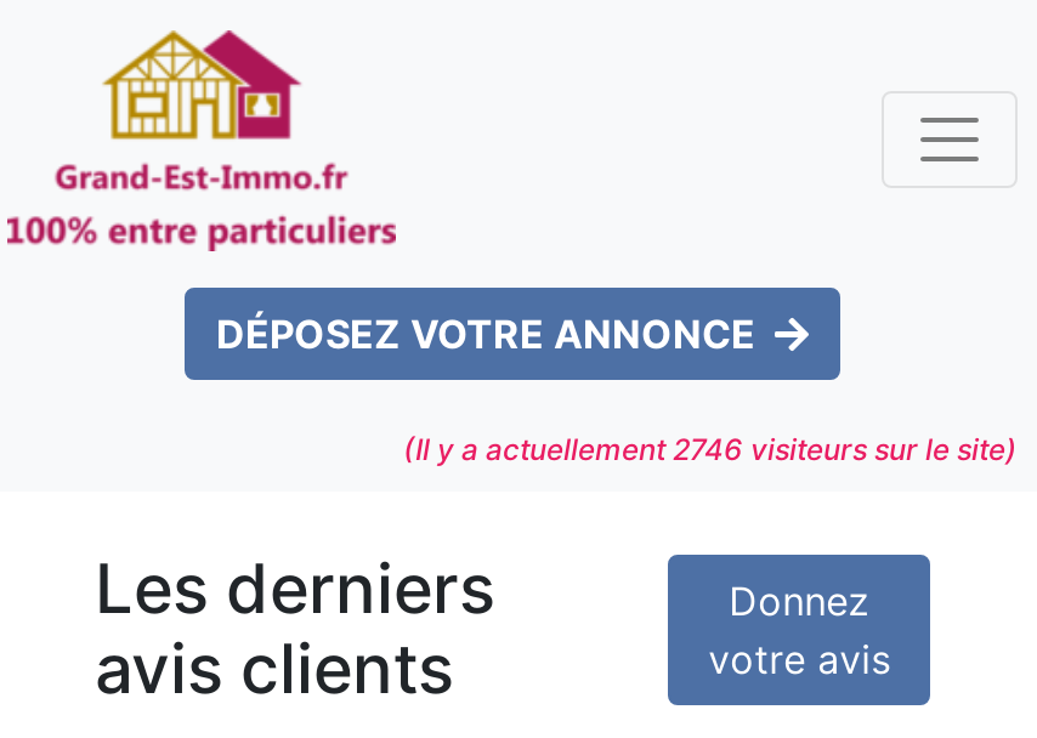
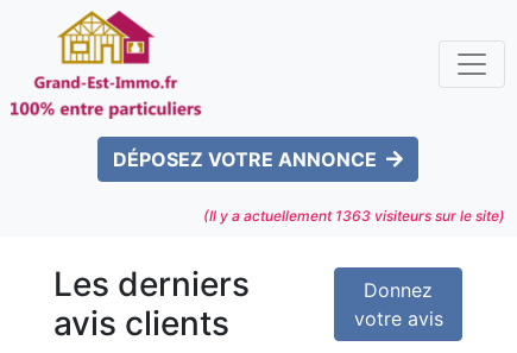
[403,430,1018,467] (Il y a actuellement 2746 visiteurs sur le site) -> [203,206,505,224] (Il y a actuellement 1363 visiteurs sur le site)

